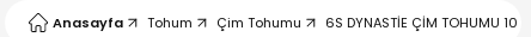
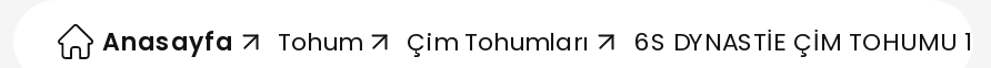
[216,13,301,32] Çim Tohumu -> [407,24,589,59] Çim Tohumları

